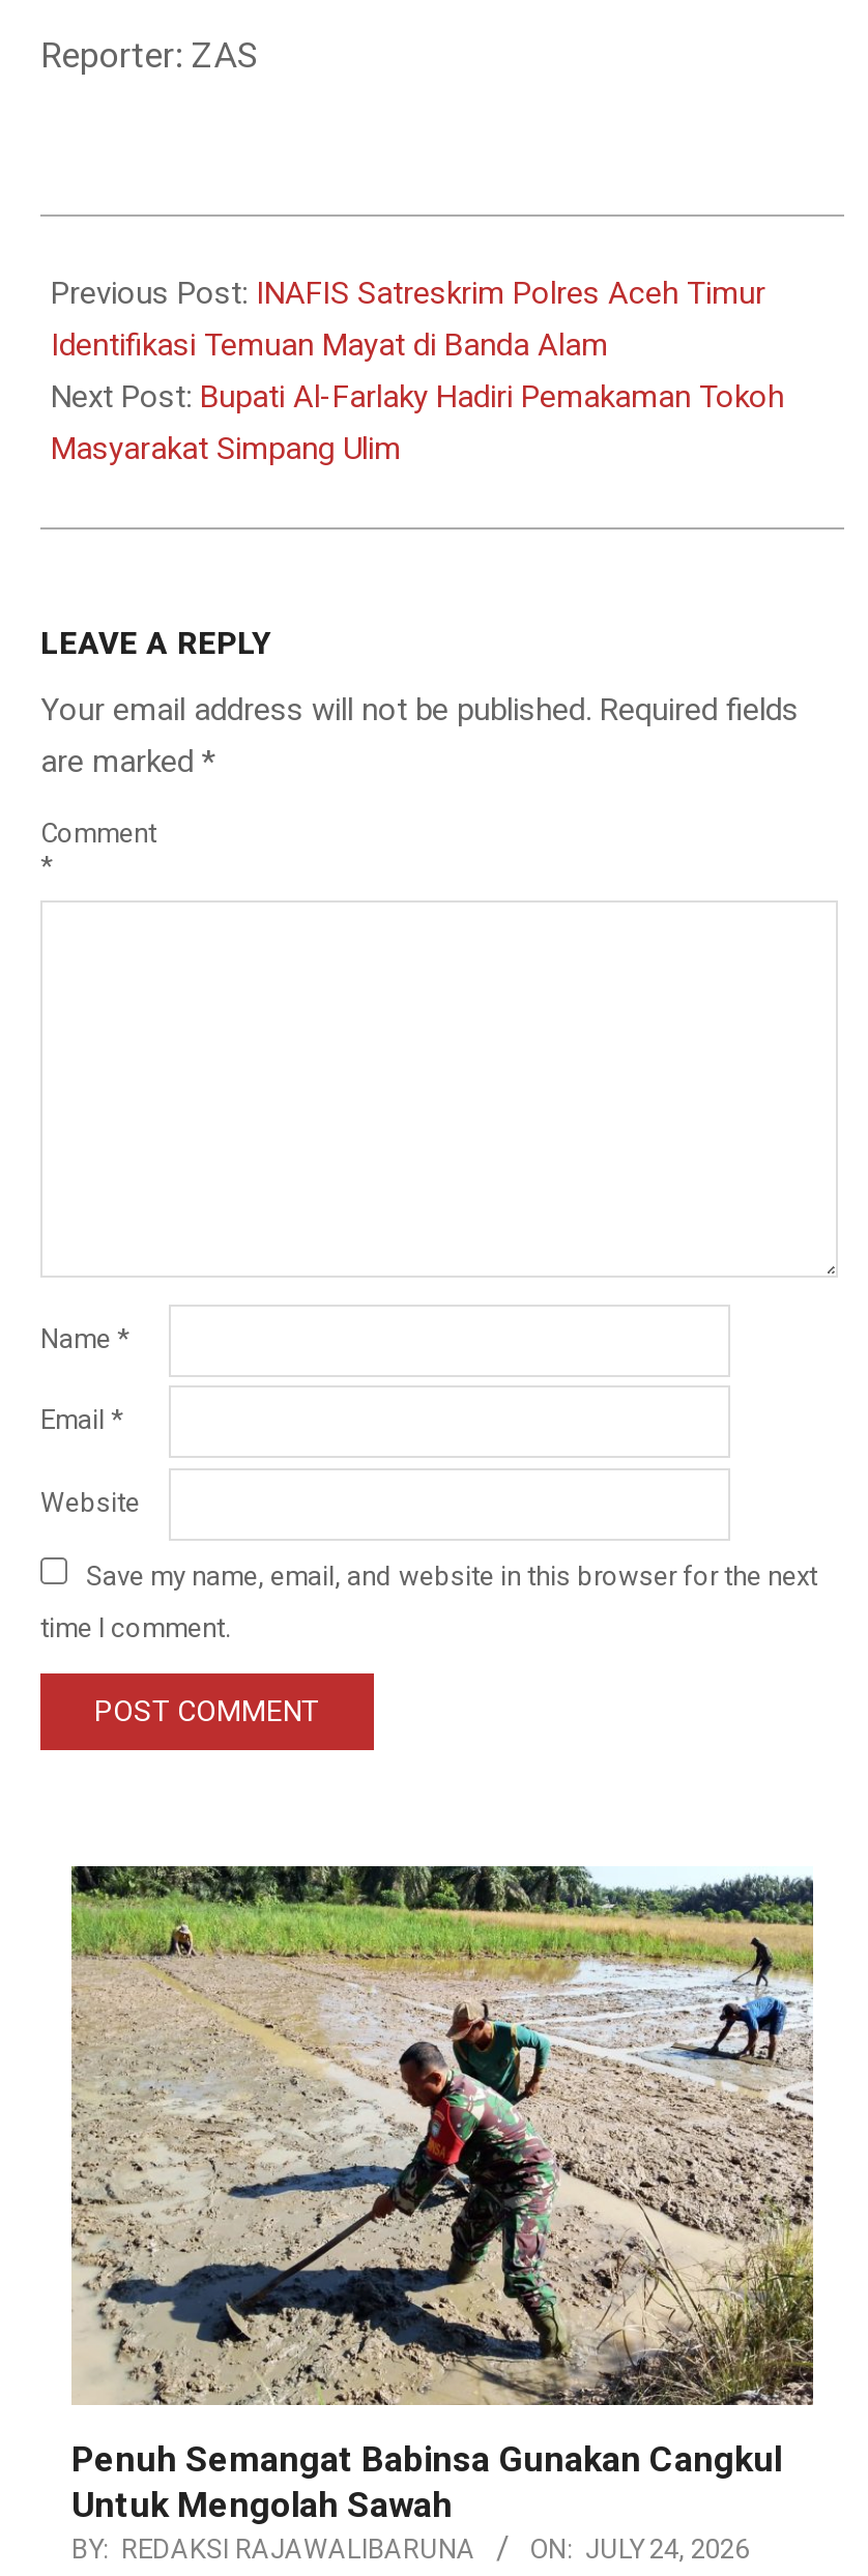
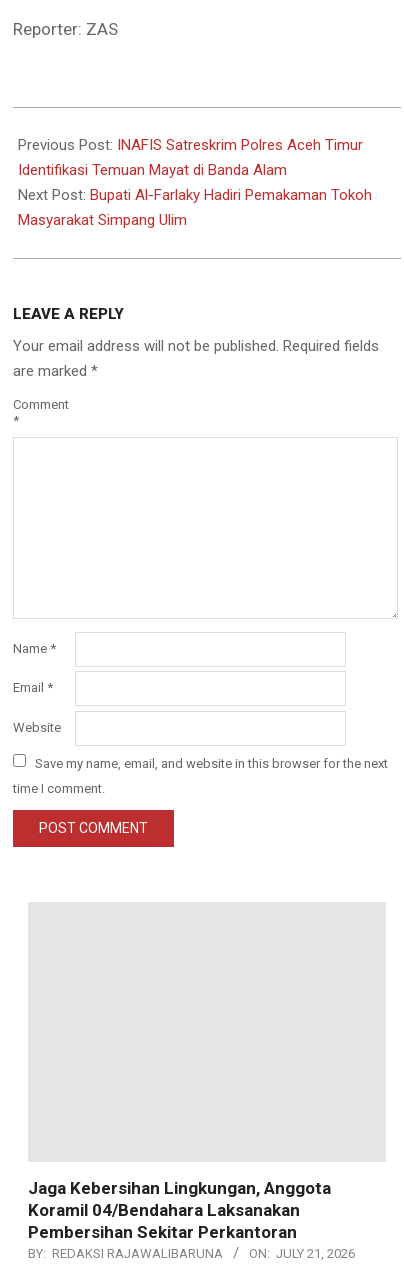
[69,1864,815,2407] [image] -> none
[71,2438,782,2525] Penuh Semangat Babinsa Gunakan Cangkul | Untuk Mengolah Sawah -> [28,1178,331,1242] Jaga Kebersihan Lingkungan, Anggota | Koramil 04/Bendahara Laksanakan | Pembersihan Sekitar Perkantoran
[71,2534,749,2565] BY: REDAKSI RAJAWALIBARUNA ON: JULY 24, 2026 -> [28,1246,355,1261] BY: REDAKSI RAJAWALIBARUNA ON: JULY 21, 2026

